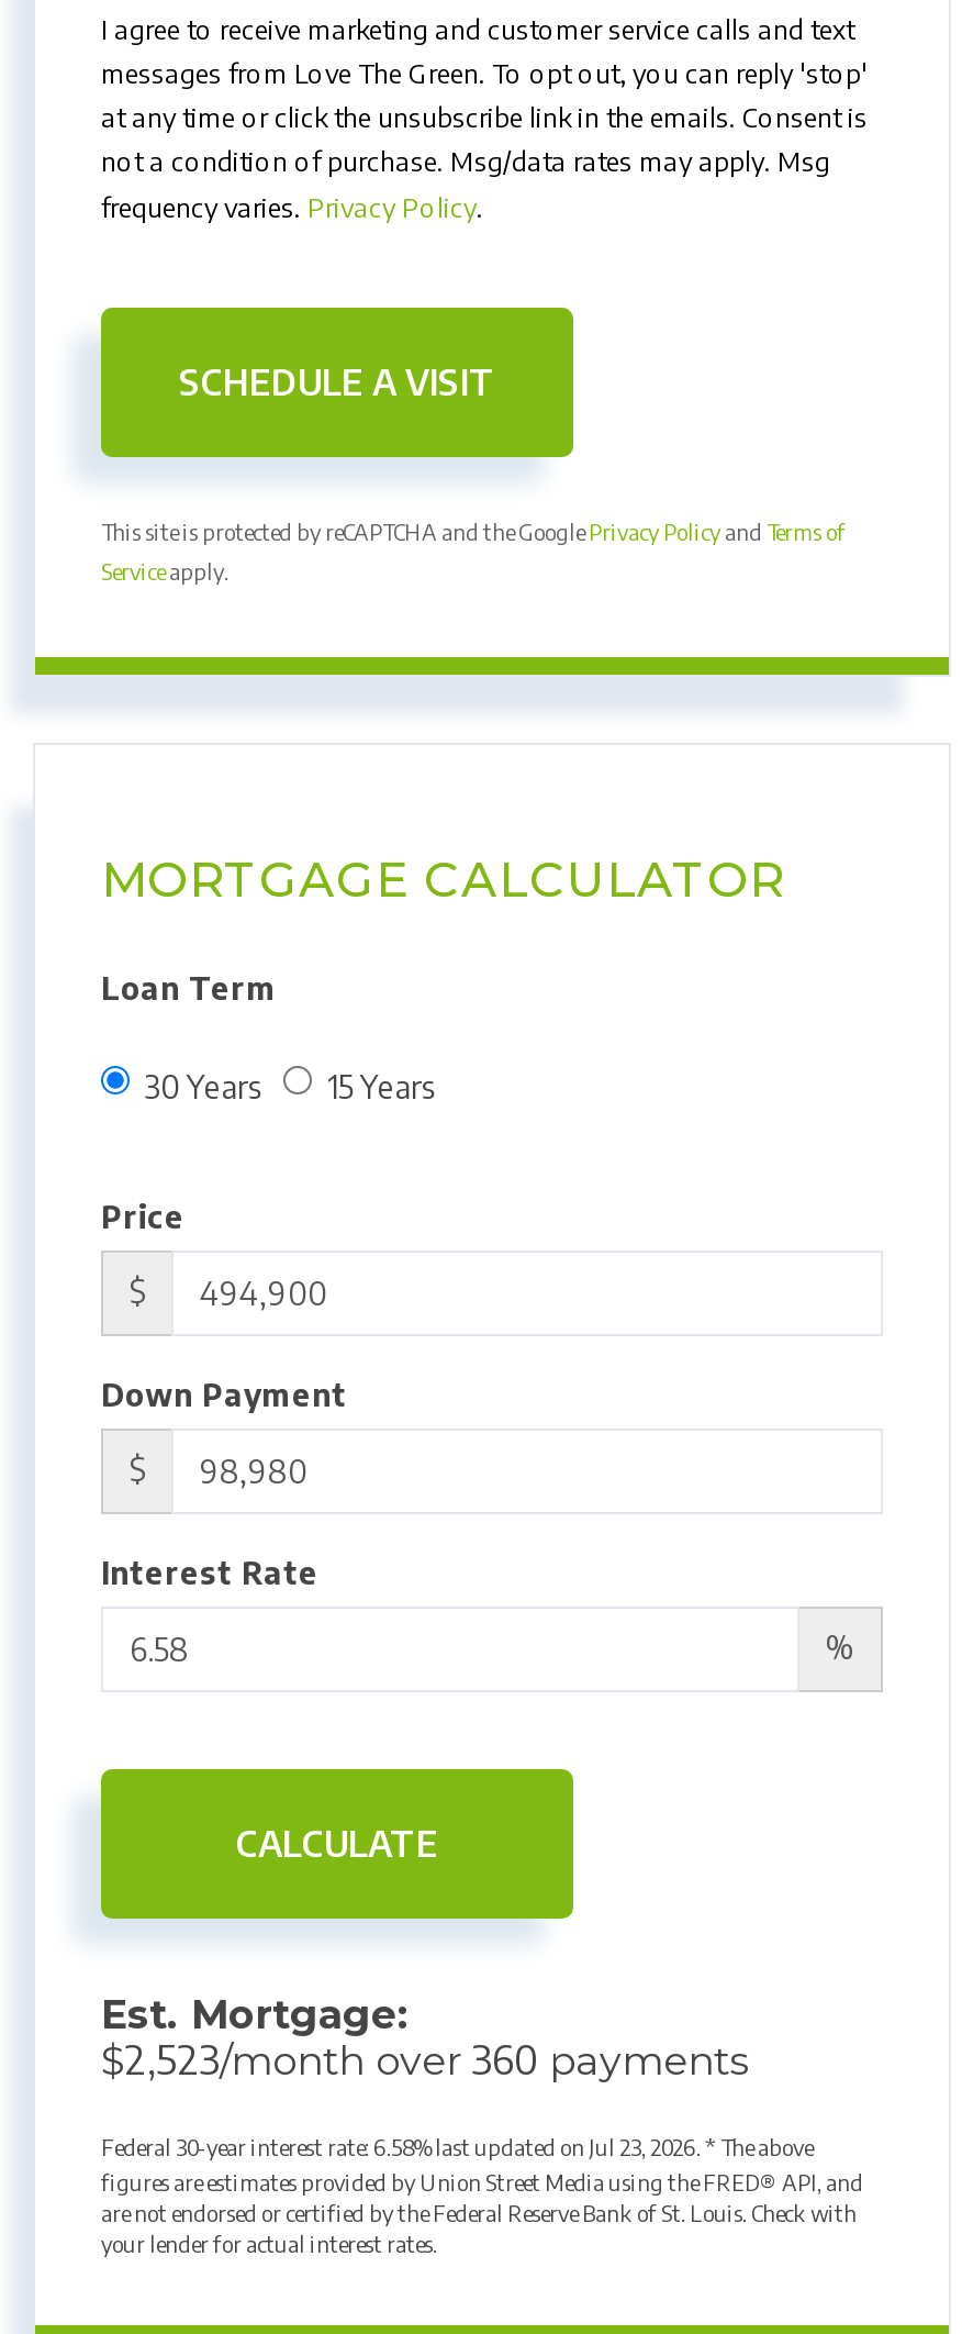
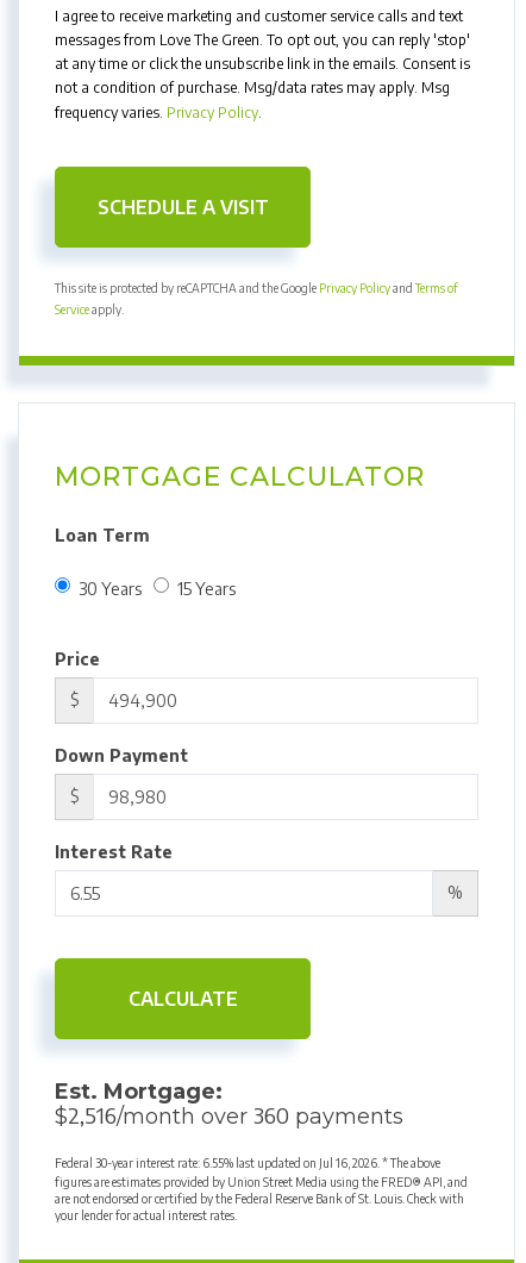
[101,2033,749,2086] $2,523/month over 360 payments -> [55,1101,403,1130] $2,516/month over 360 payments
[101,2134,813,2160] Federal 30-year interest rate: 6.58% last updated on Jul 23, 2026. * The above -> [55,1156,440,1170] Federal 30-year interest rate: 6.55% last updated on Jul 16, 2026. * The above

